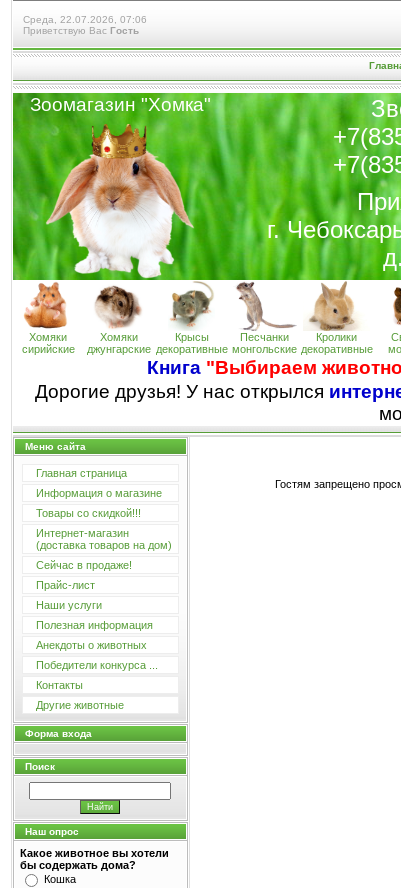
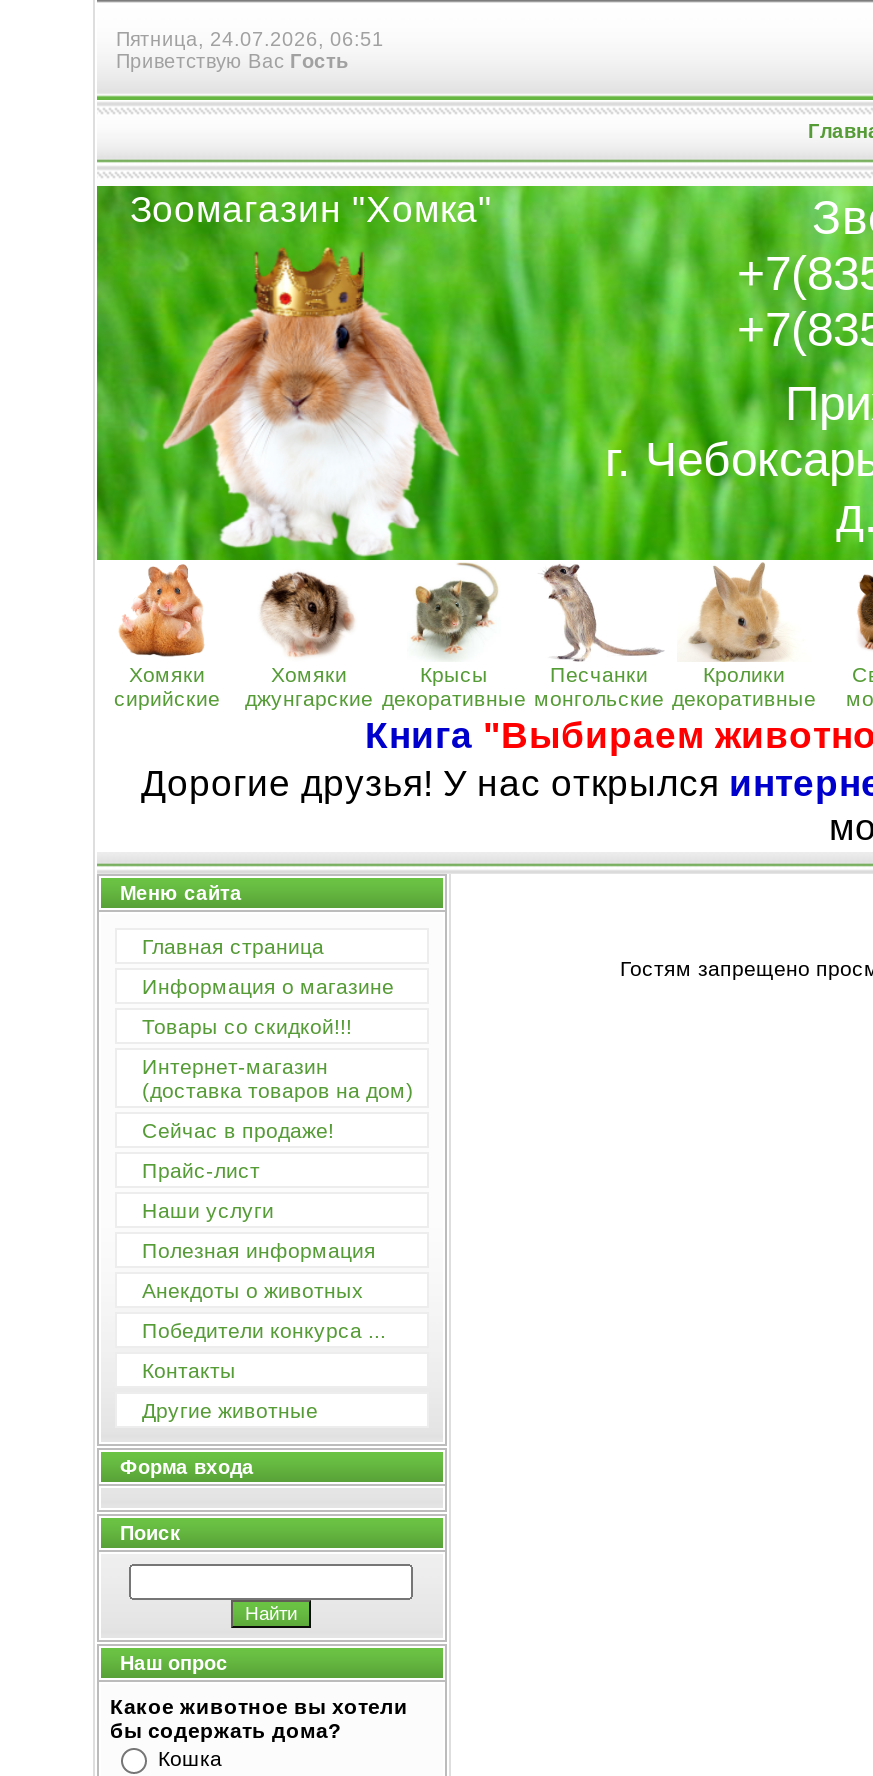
[22,14,146,25] Среда, 22.07.2026, 07:06 -> [116,28,384,50] Пятница, 24.07.2026, 06:51

